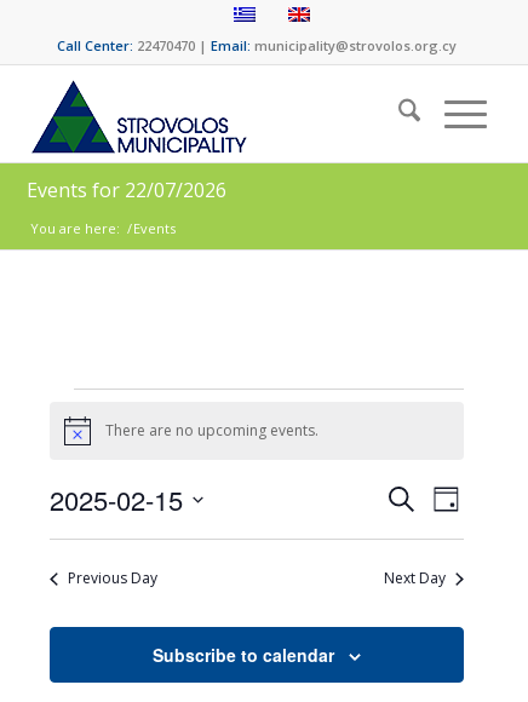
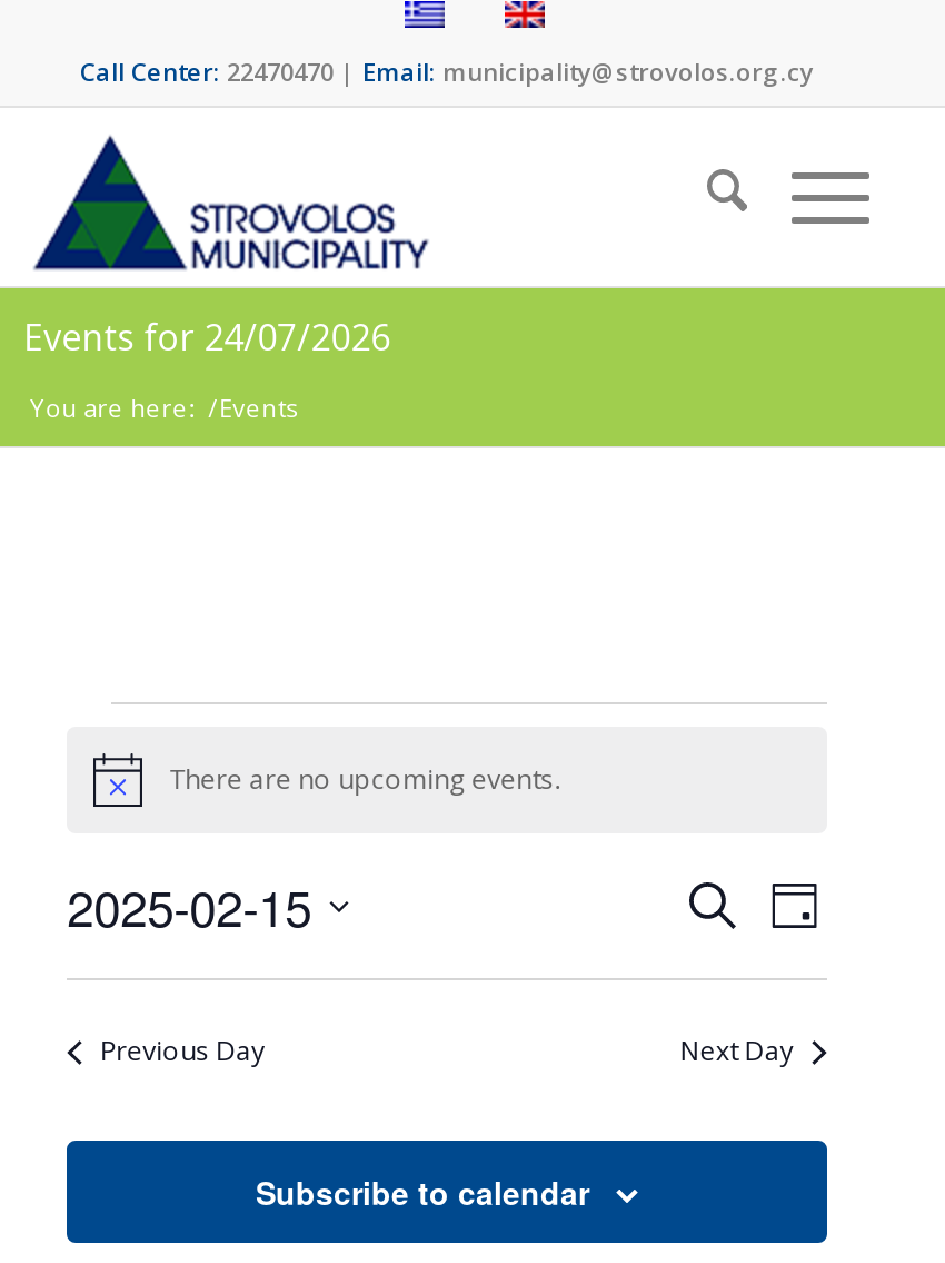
[26,177,226,203] Events for 22/07/2026 -> [24,313,390,362] Events for 24/07/2026

